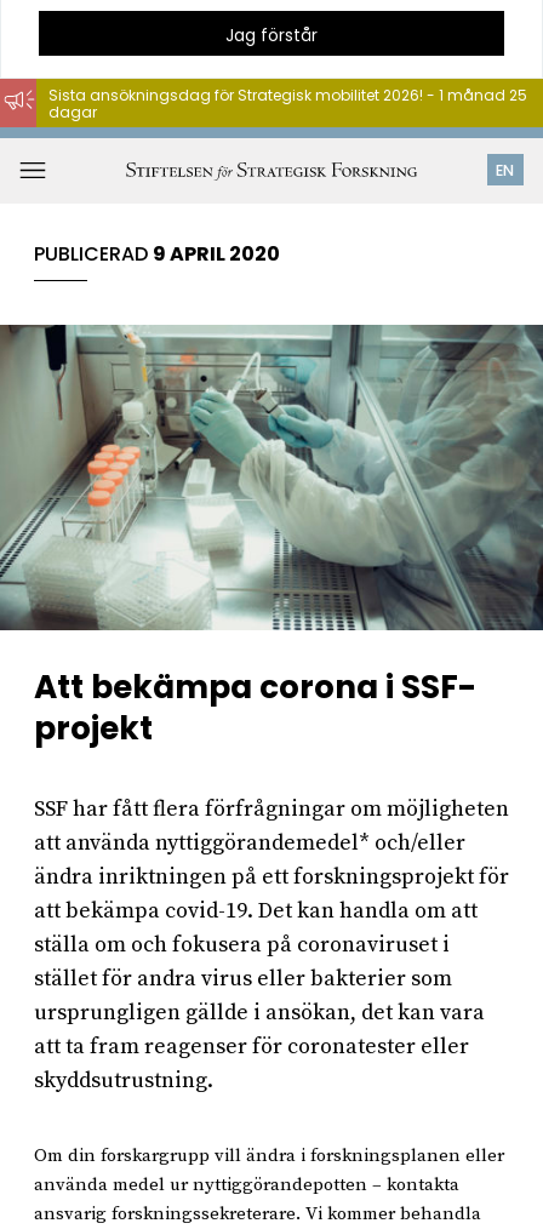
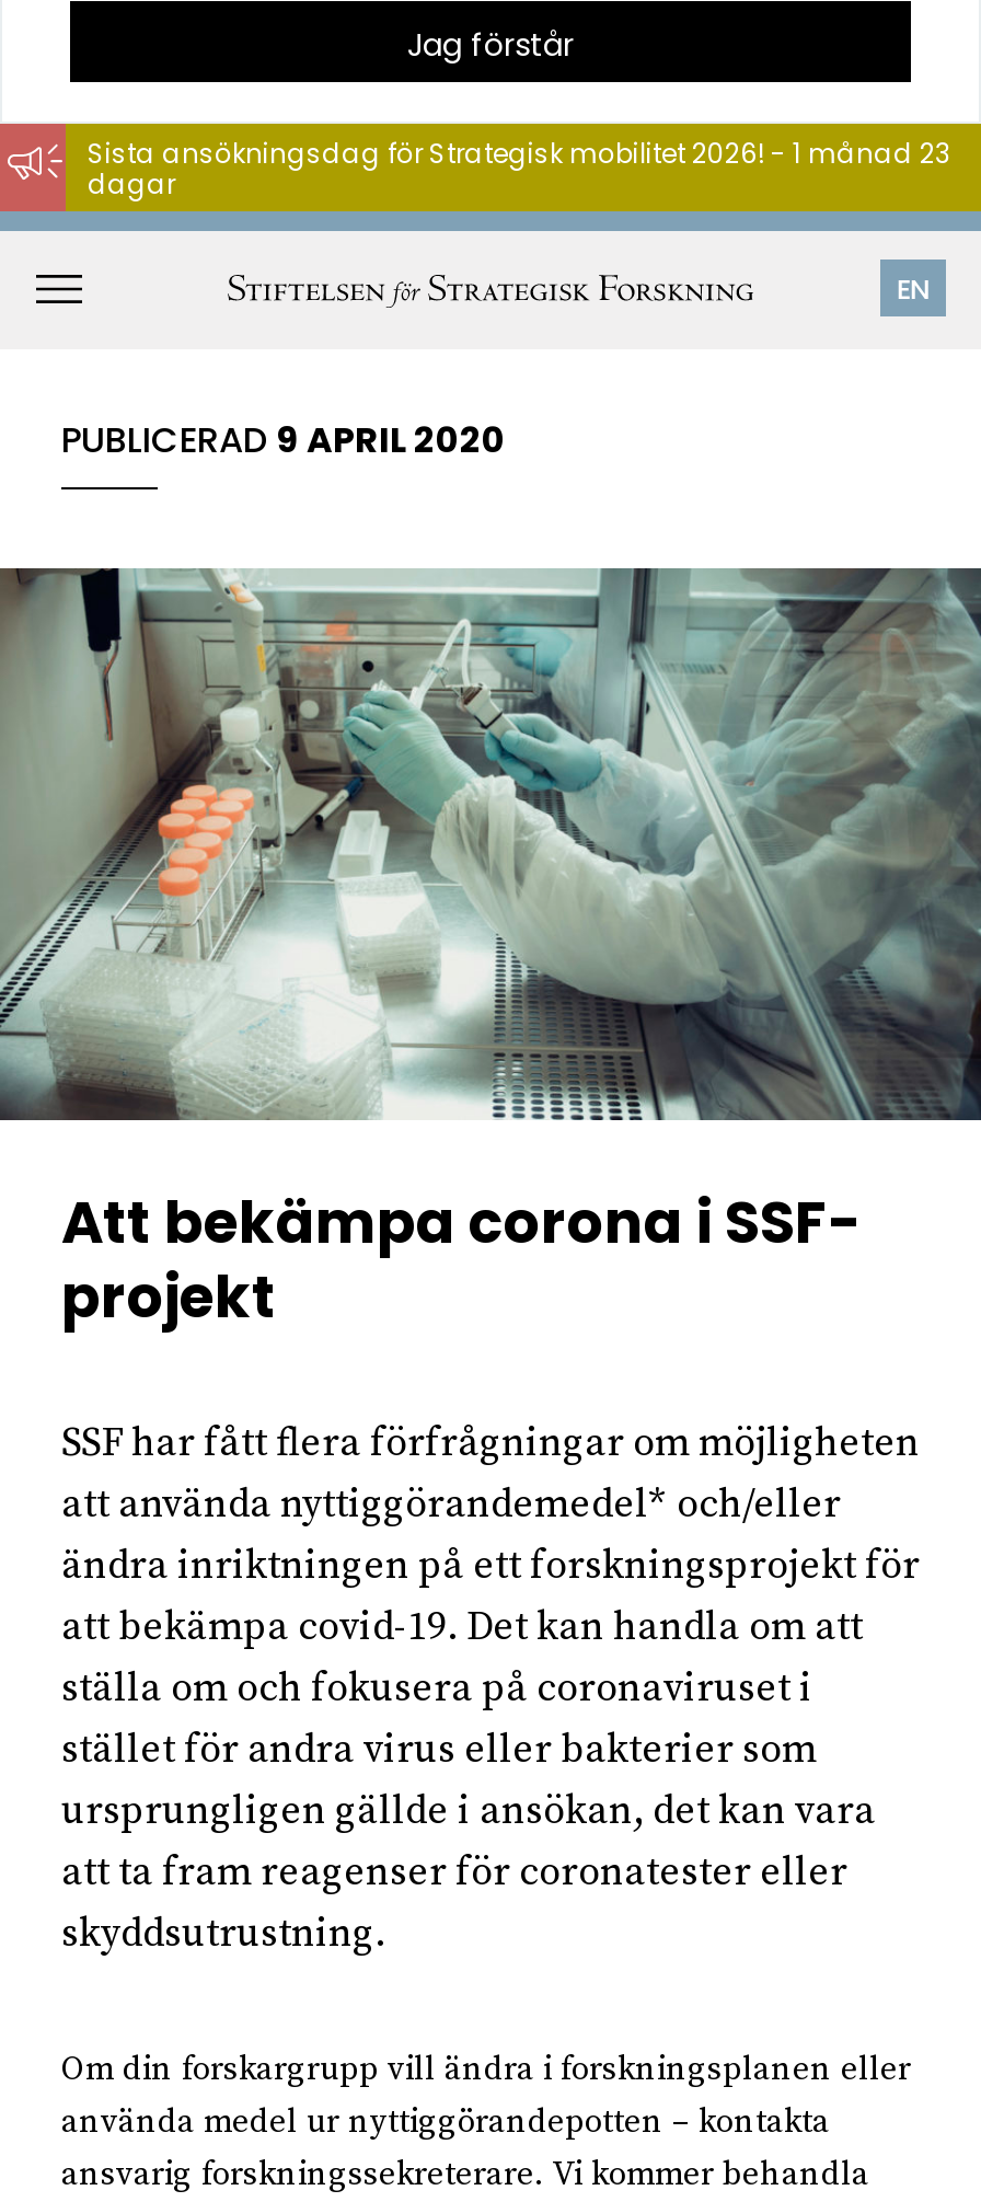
[48,85,527,105] Sista ansökningsdag för Strategisk mobilitet 2026! - 1 månad 25 -> [88,135,950,172] Sista ansökningsdag för Strategisk mobilitet 2026! - 1 månad 23

